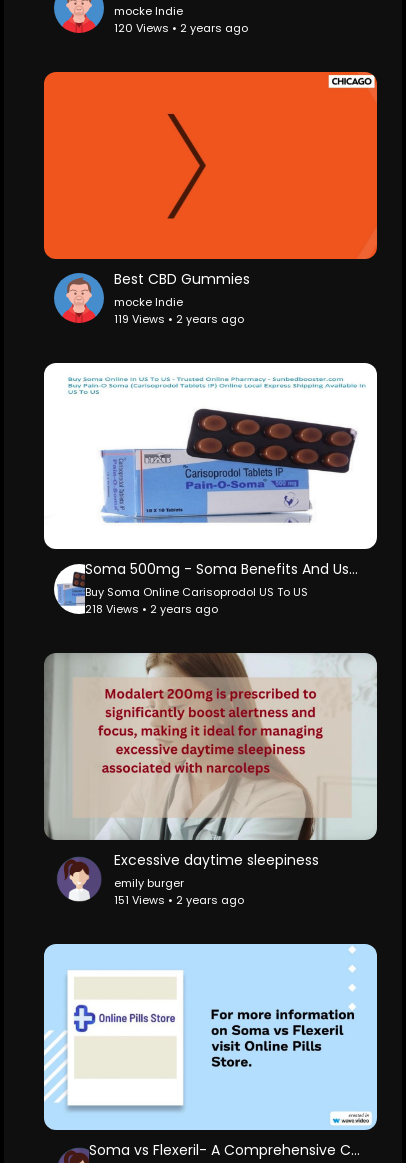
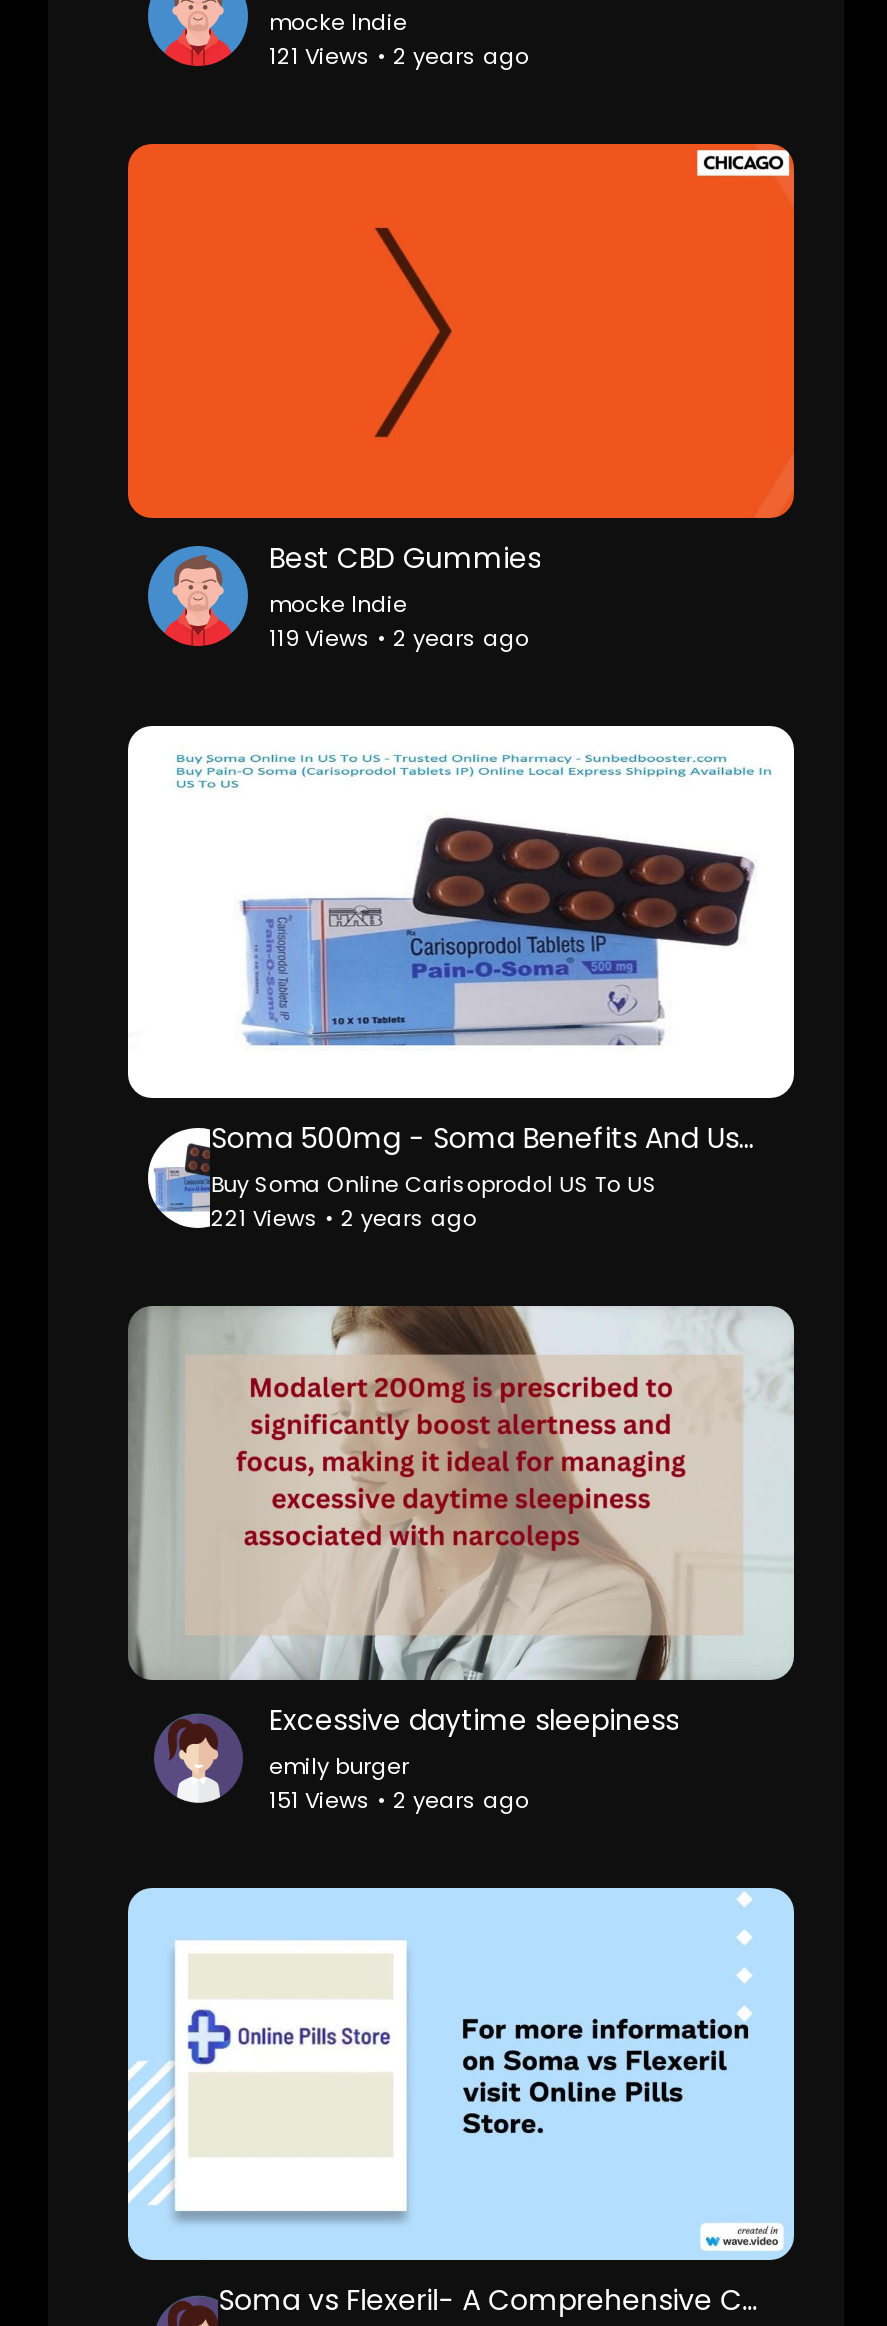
[114,20,248,36] 120 Views • 2 years ago -> [269,41,529,73] 121 Views • 2 years ago
[85,601,218,617] 218 Views • 2 years ago -> [211,1202,477,1234] 221 Views • 2 years ago

